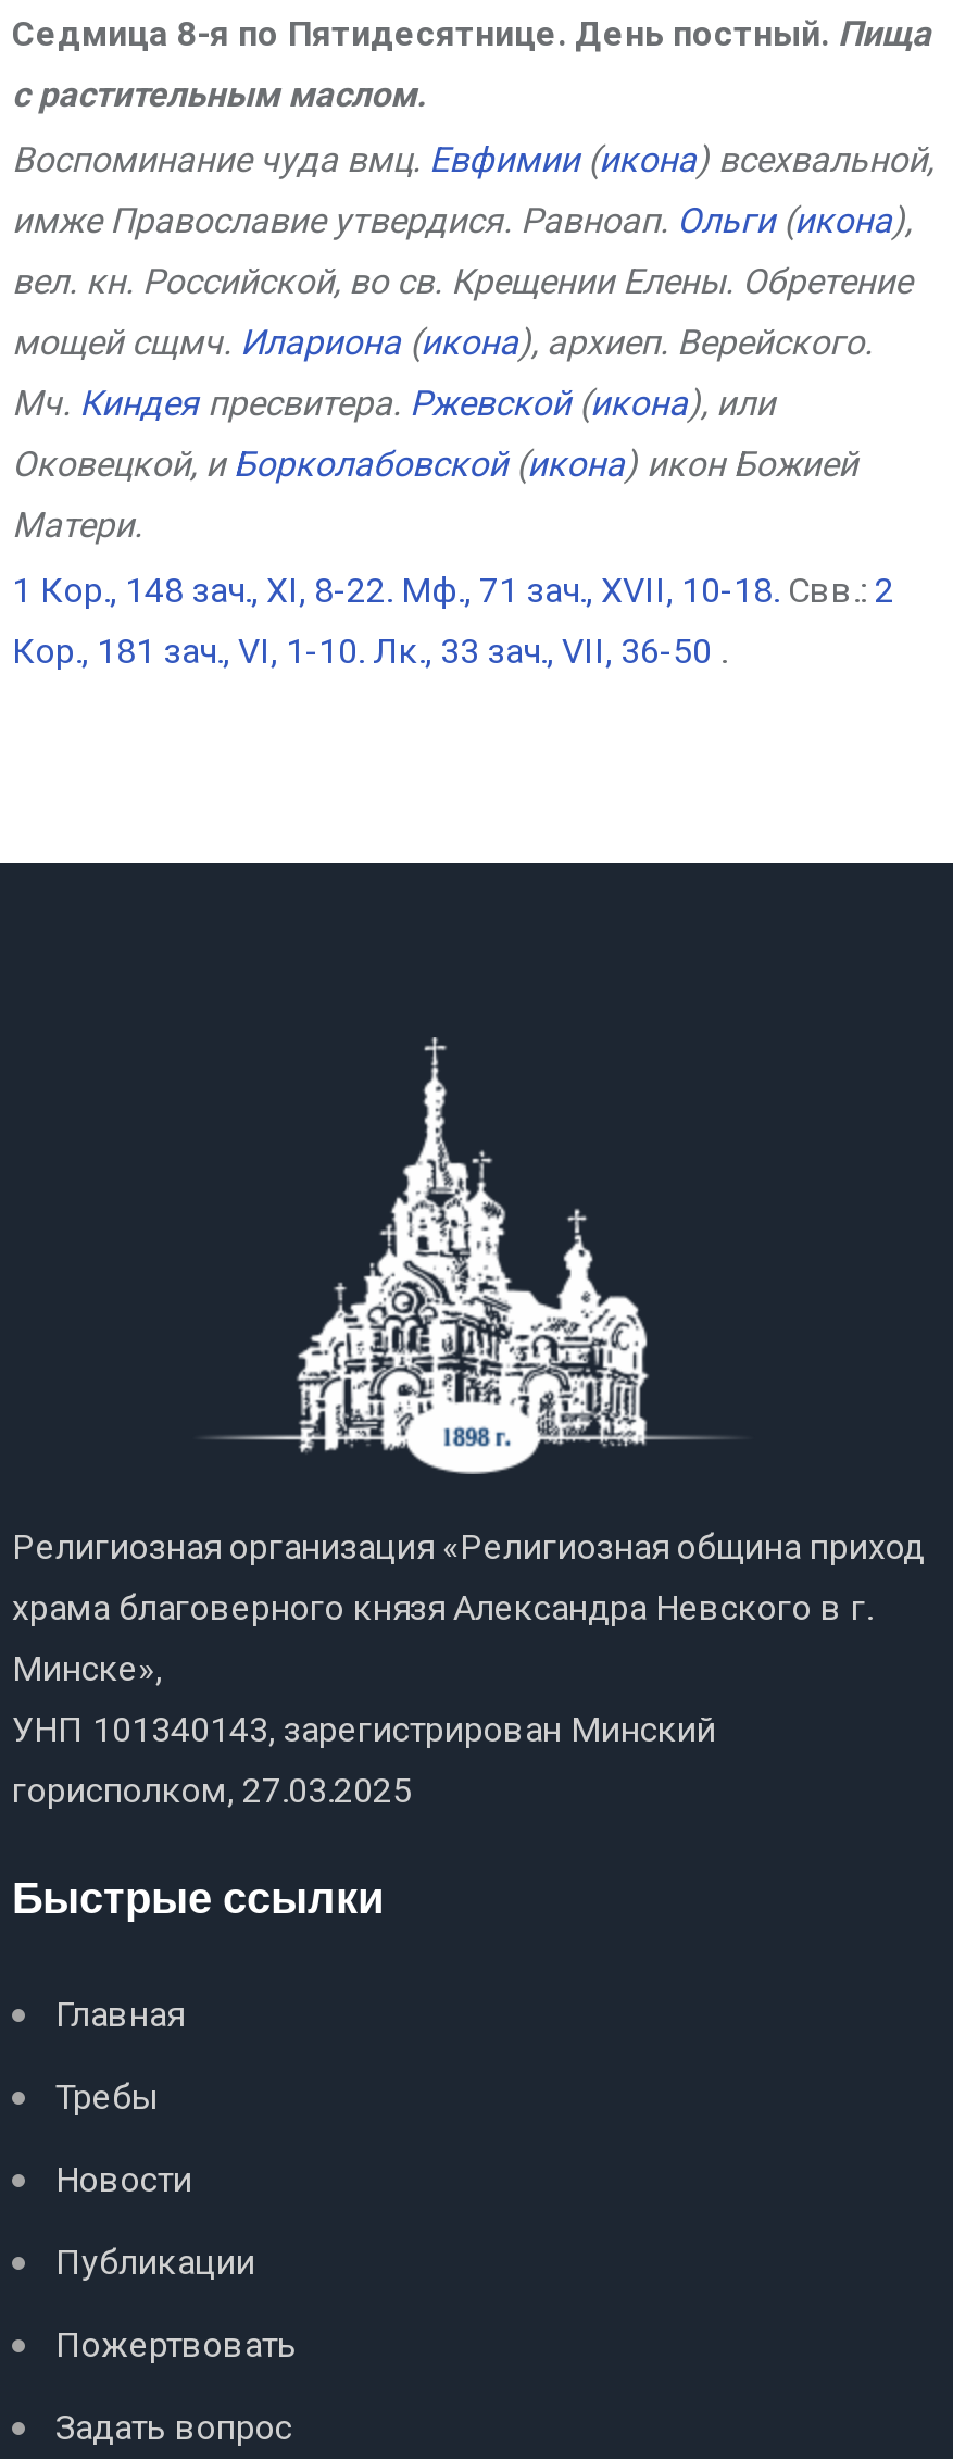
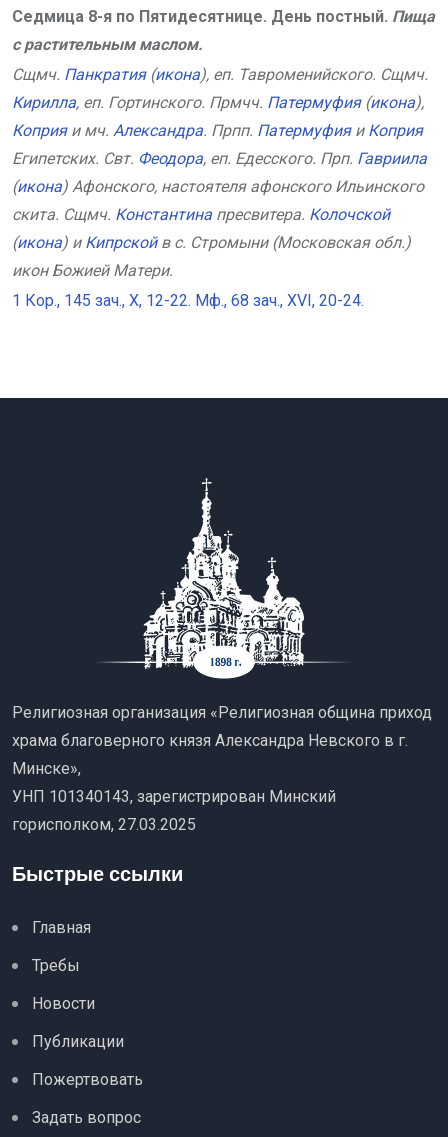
[12,138,933,179] Воспоминание чуда вмц. Евфимии (икона) всехвальной, -> [12,64,428,83] Сщмч. Панкратия (икона), еп. Тавроменийского. Сщмч.
[12,199,912,240] имже Православие утвердися. Равноап. Ольги (икона), -> [12,92,424,111] Кирилла, еп. Гортинского. Прмчч. Патермуфия (икона),
[12,260,912,301] вел. кн. Российской, во св. Крещении Елены. Обретение -> [12,120,423,139] Коприя и мч. Александра. Прпп. Патермуфия и Коприя
[12,321,873,362] мощей сщмч. Илариона (икона), архиеп. Верейского. -> [12,148,427,167] Египетских. Свт. Феодора, еп. Едесского. Прп. Гавриила
[12,382,775,423] Мч. Киндея пресвитера. Ржевской (икона), или -> [12,176,424,195] (икона) Афонского, настоятеля афонского Ильинского
[12,442,857,484] Оковецкой, и Борколабовской (икона) икон Божией -> [12,204,390,223] скита. Сщмч. Константина пресвитера. Колочской
[12,503,142,545] Матери. -> [12,232,411,251] (икона) и Кипрской в с. Стромыни (Московская обл.)
[12,569,894,610] 1 Кор., 148 зач., XI, 8-22. Мф., 71 зач., XVII, 10-18. Свв.: 2 -> [12,260,173,279] икон Божией Матери.
[12,629,727,671] Кор., 181 зач., VI, 1-10. Лк., 33 зач., VII, 36-50 . -> [12,290,364,309] 1 Кор., 145 зач., X, 12-22. Мф., 68 зач., XVI, 20-24.

